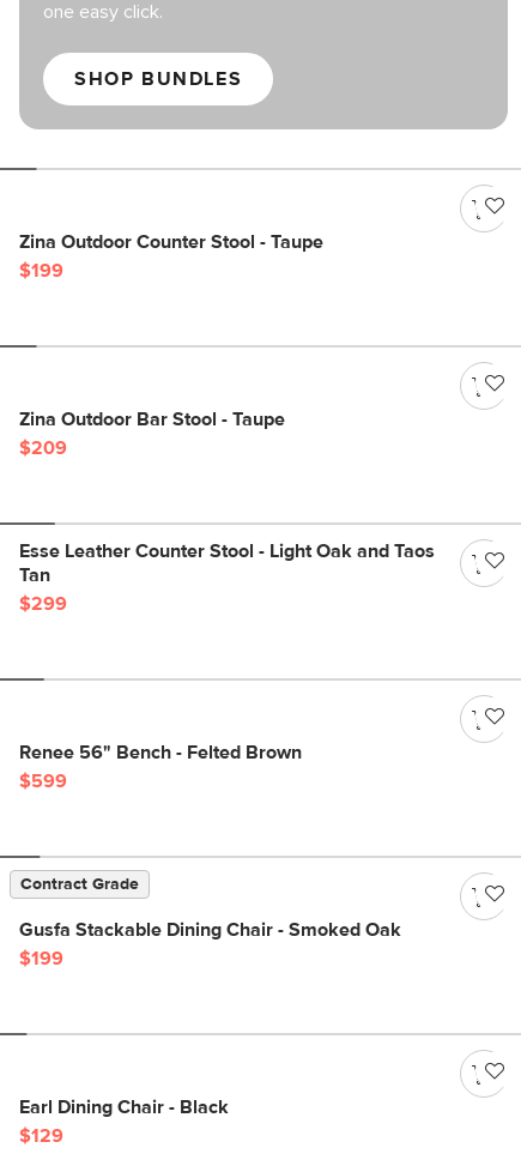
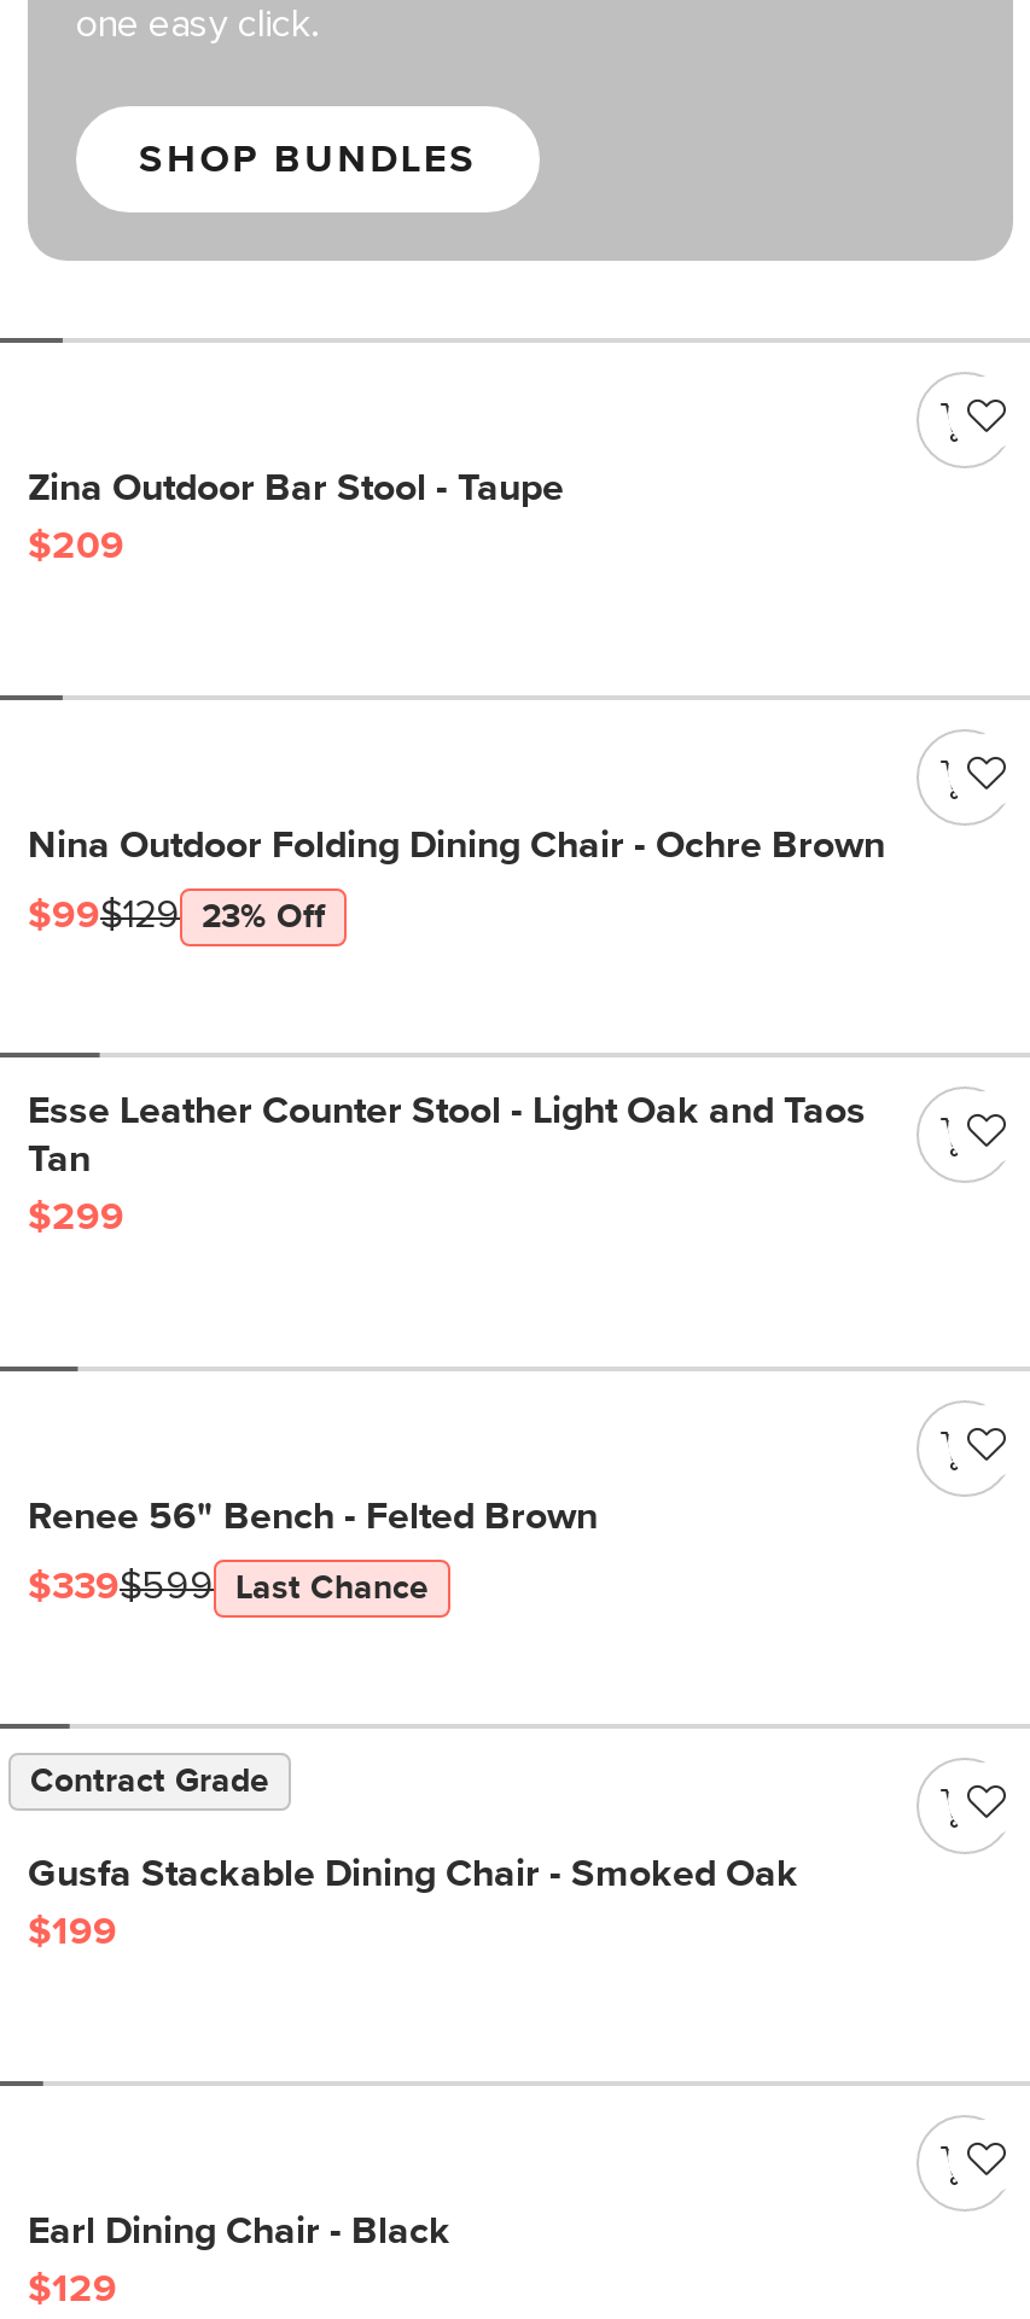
[19,232,323,280] Zina Outdoor Counter Stool - Taupe | $199 -> none
moved [19,410,285,458] -> [28,468,564,565]: Zina Outdoor Bar Stool - Taupe | $209
none -> [28,826,885,934] Nina Outdoor Folding Dining Chair - Ochre Brown | $99$129 | 23% Off
[19,772,67,791] $599 -> [28,1567,429,1606] $339$599 | Last Chance

